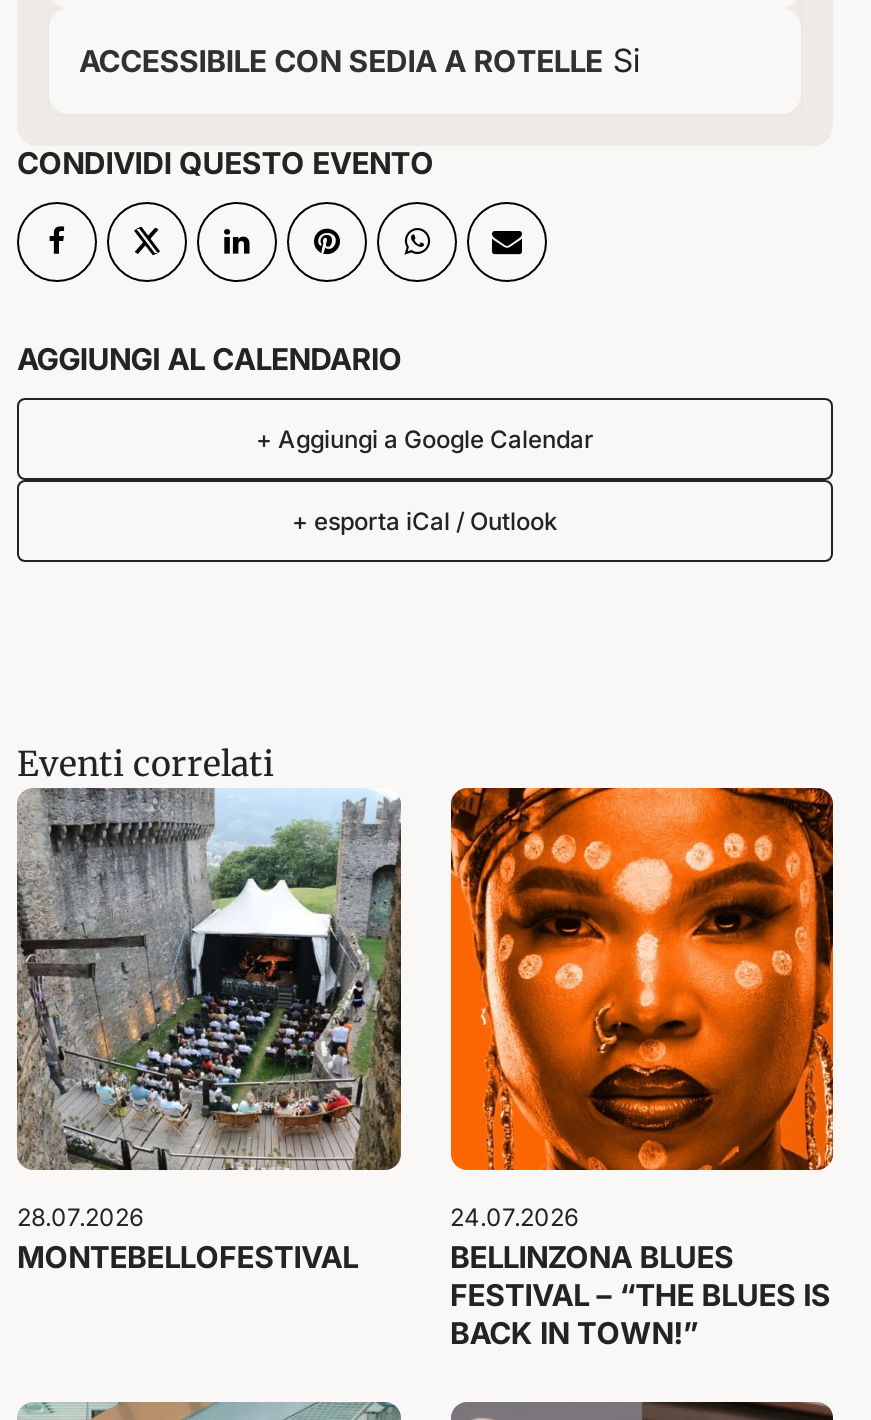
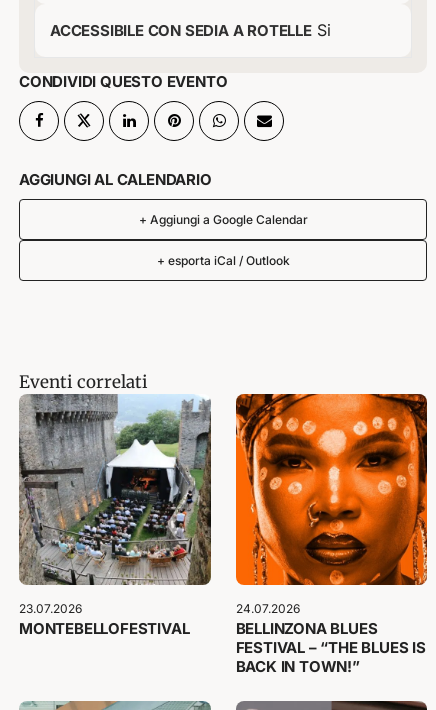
[17,1203,143,1233] 28.07.2026 -> [19,601,82,616] 23.07.2026

